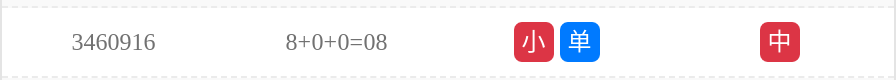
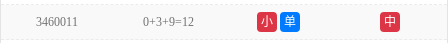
[72,28,156,56] 3460916 -> [36,15,78,29] 3460011
[286,28,388,56] 8+0+0=08 -> [143,15,194,29] 0+3+9=12

